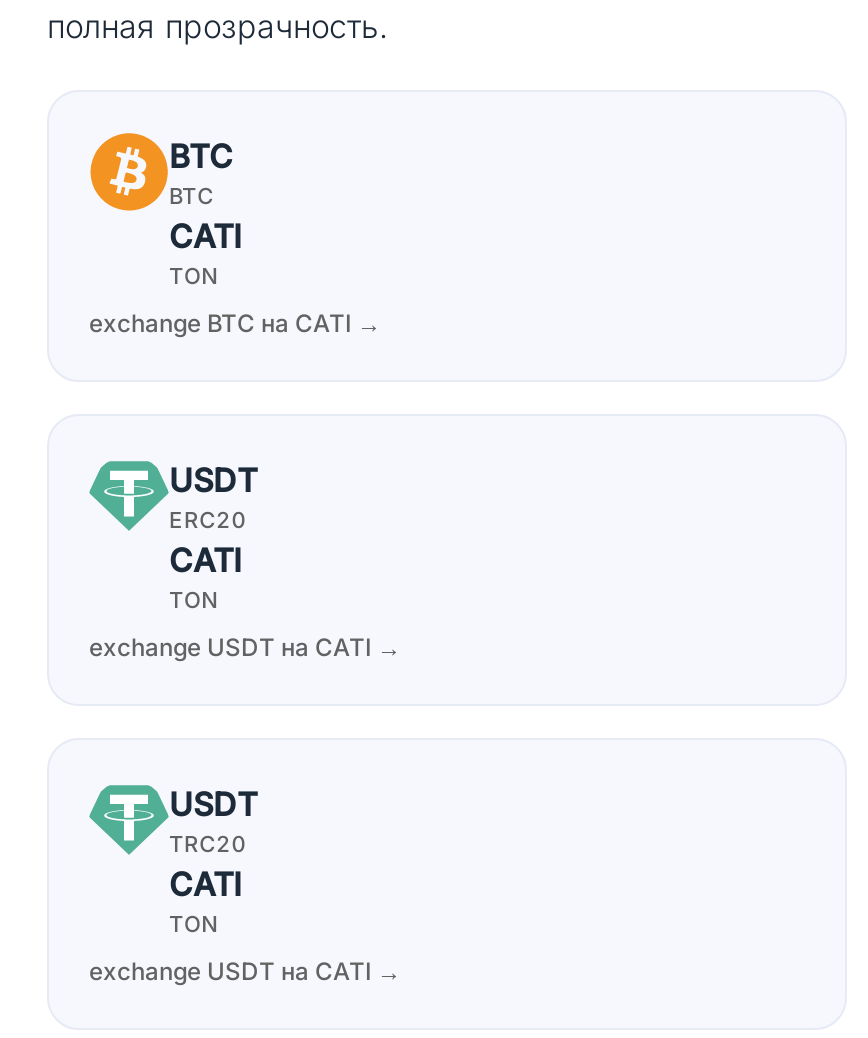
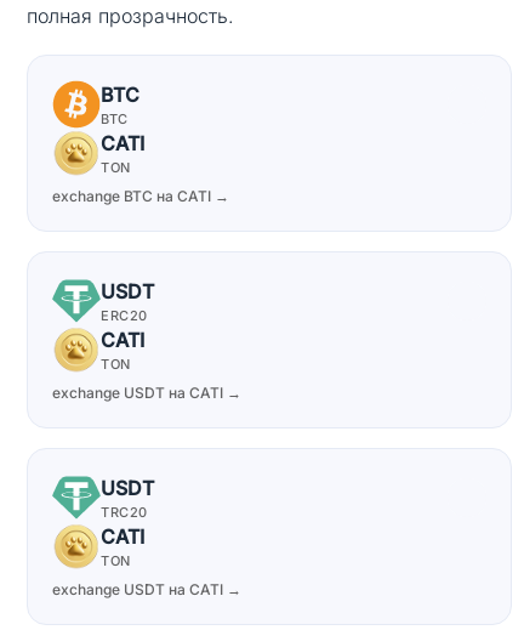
none -> [53,131,97,176] [image]
none -> [53,327,97,373] [image]
none -> [53,523,97,569] [image]

